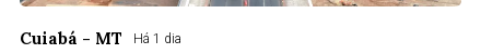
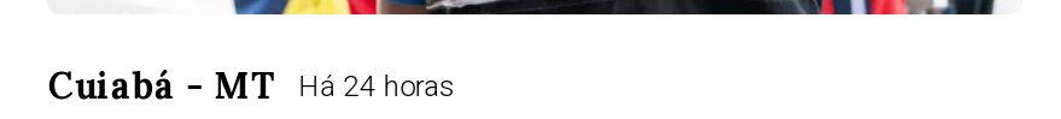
[20,28,182,48] Cuiabá - MT Há 1 dia -> [48,62,456,107] Cuiabá - MT Há 24 horas

